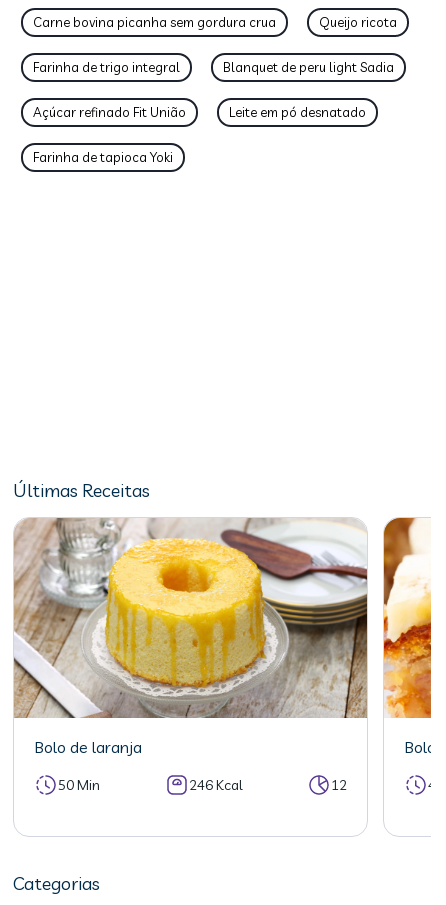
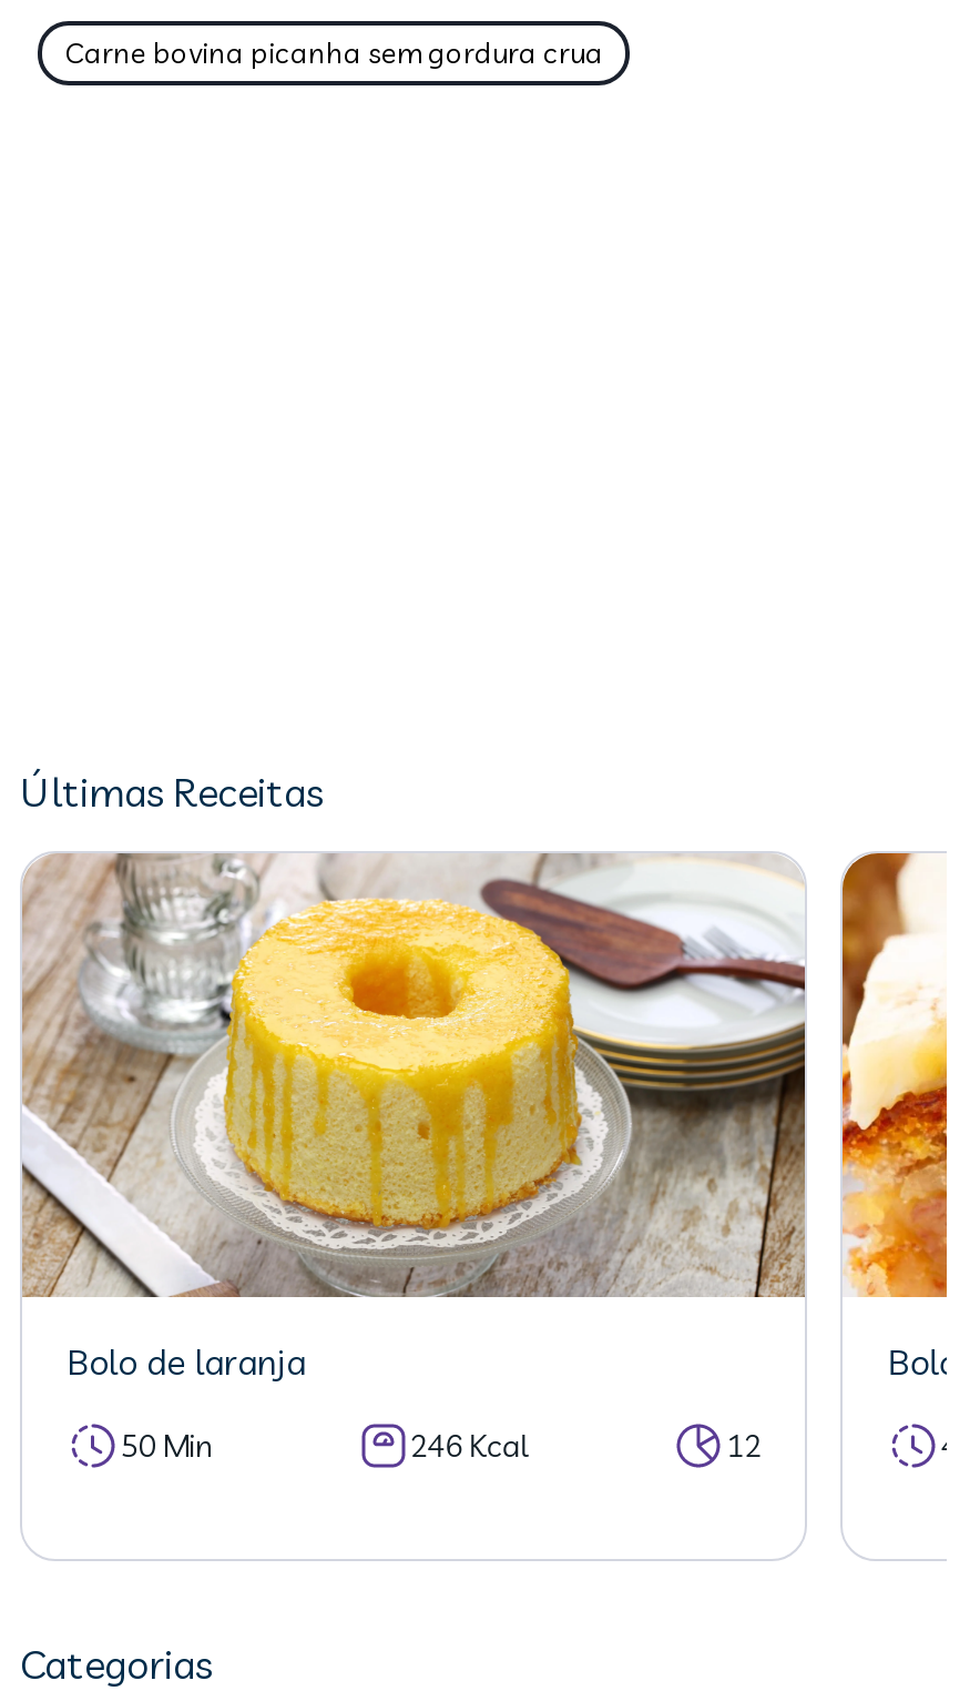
[33,14,397,165] Queijo ricota | Farinha de trigo integral | Blanquet de peru light Sadia | Açúcar refinado Fit União | Leite em pó desnatado | Farinha de tapioca Yoki -> none

